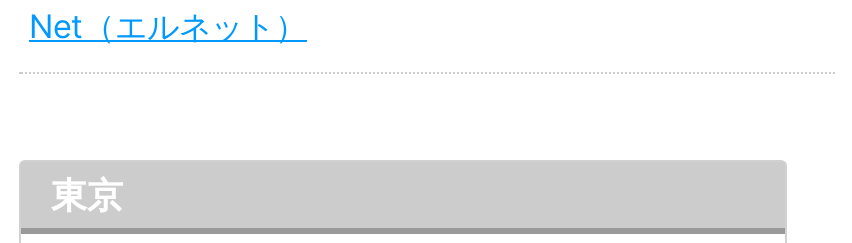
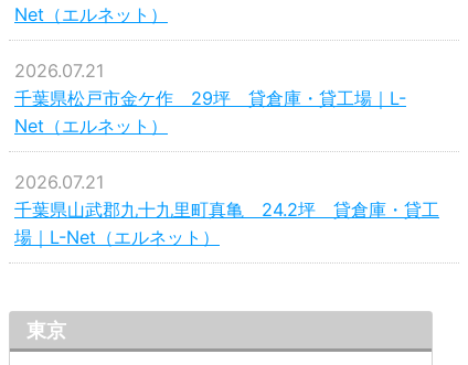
none -> [14,59,439,248] 2026.07.21 | 千葉県松戸市金ケ作 29坪 貸倉庫・貸工場｜L- | Net（エルネット） | 2026.07.21 | 千葉県山武郡九十九里町真亀 24.2坪 貸倉庫・貸工 | 場｜L-Net（エルネット）

